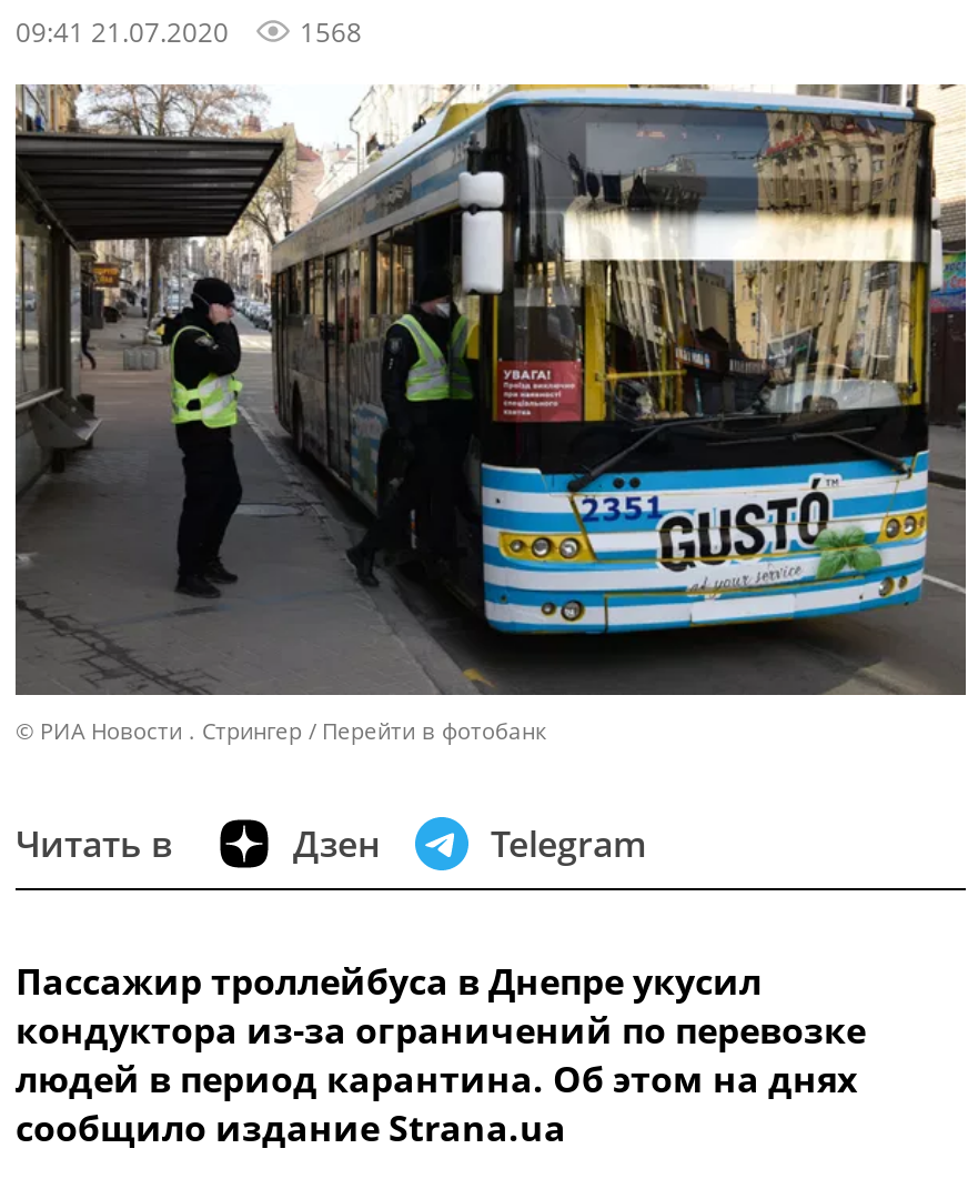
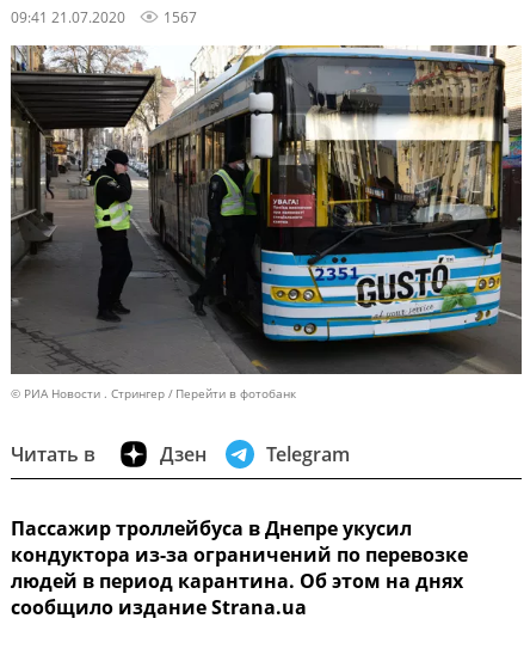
[16,13,362,49] 09:41 21.07.2020 1568 -> [11,7,197,26] 09:41 21.07.2020 1567

